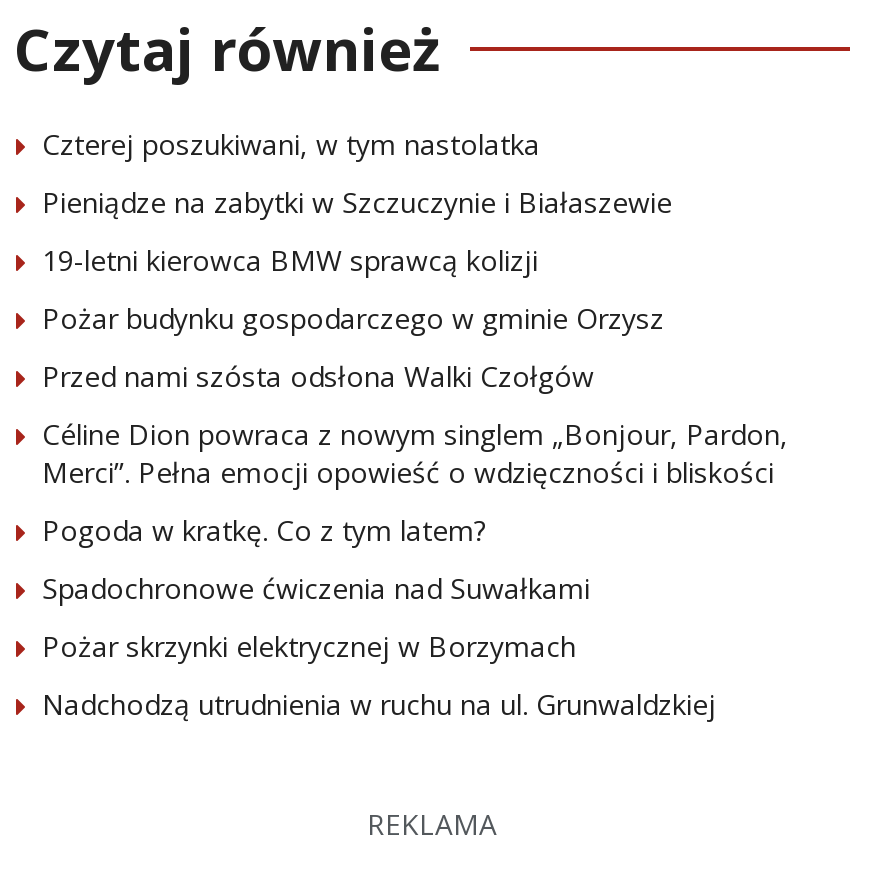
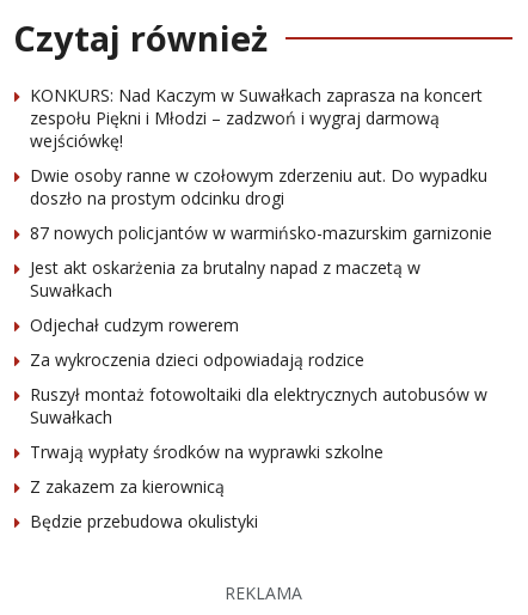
[42,125,540,163] Czterej poszukiwani, w tym nastolatka -> [30,84,483,152] KONKURS: Nad Kaczym w Suwałkach zaprasza na koncert | zespołu Piękni i Młodzi – zadzwoń i wygraj darmową | wejściówkę!
[42,183,672,221] Pieniądze na zabytki w Szczuczynie i Białaszewie -> [30,164,487,209] Dwie osoby ranne w czołowym zderzeniu aut. Do wypadku | doszło na prostym odcinku drogi
[42,241,538,279] 19-letni kierowca BMW sprawcą kolizji -> [30,221,492,244] 87 nowych policjantów w warmińsko-mazurskim garnizonie
[42,299,664,337] Pożar budynku gospodarczego w gminie Orzysz -> [30,256,420,301] Jest akt oskarżenia za brutalny napad z maczetą w | Suwałkach
[42,357,594,395] Przed nami szósta odsłona Walki Czołgów -> [30,313,239,336] Odjechał cudzym rowerem
[42,415,788,491] Céline Dion powraca z nowym singlem „Bonjour, Pardon, | Merci”. Pełna emocji opowieść o wdzięczności i bliskości -> [30,348,364,371] Za wykroczenia dzieci odpowiadają rodzice
[42,511,486,549] Pogoda w kratkę. Co z tym latem? -> [30,383,487,428] Ruszył montaż fotowoltaiki dla elektrycznych autobusów w | Suwałkach
[42,569,590,607] Spadochronowe ćwiczenia nad Suwałkami -> [30,440,383,463] Trwają wypłaty środków na wyprawki szkolne
[42,627,576,665] Pożar skrzynki elektrycznej w Borzymach -> [30,475,225,498] Z zakazem za kierownicą
[42,685,716,723] Nadchodzą utrudnienia w ruchu na ul. Grunwaldzkiej -> [30,509,258,532] Będzie przebudowa okulistyki

